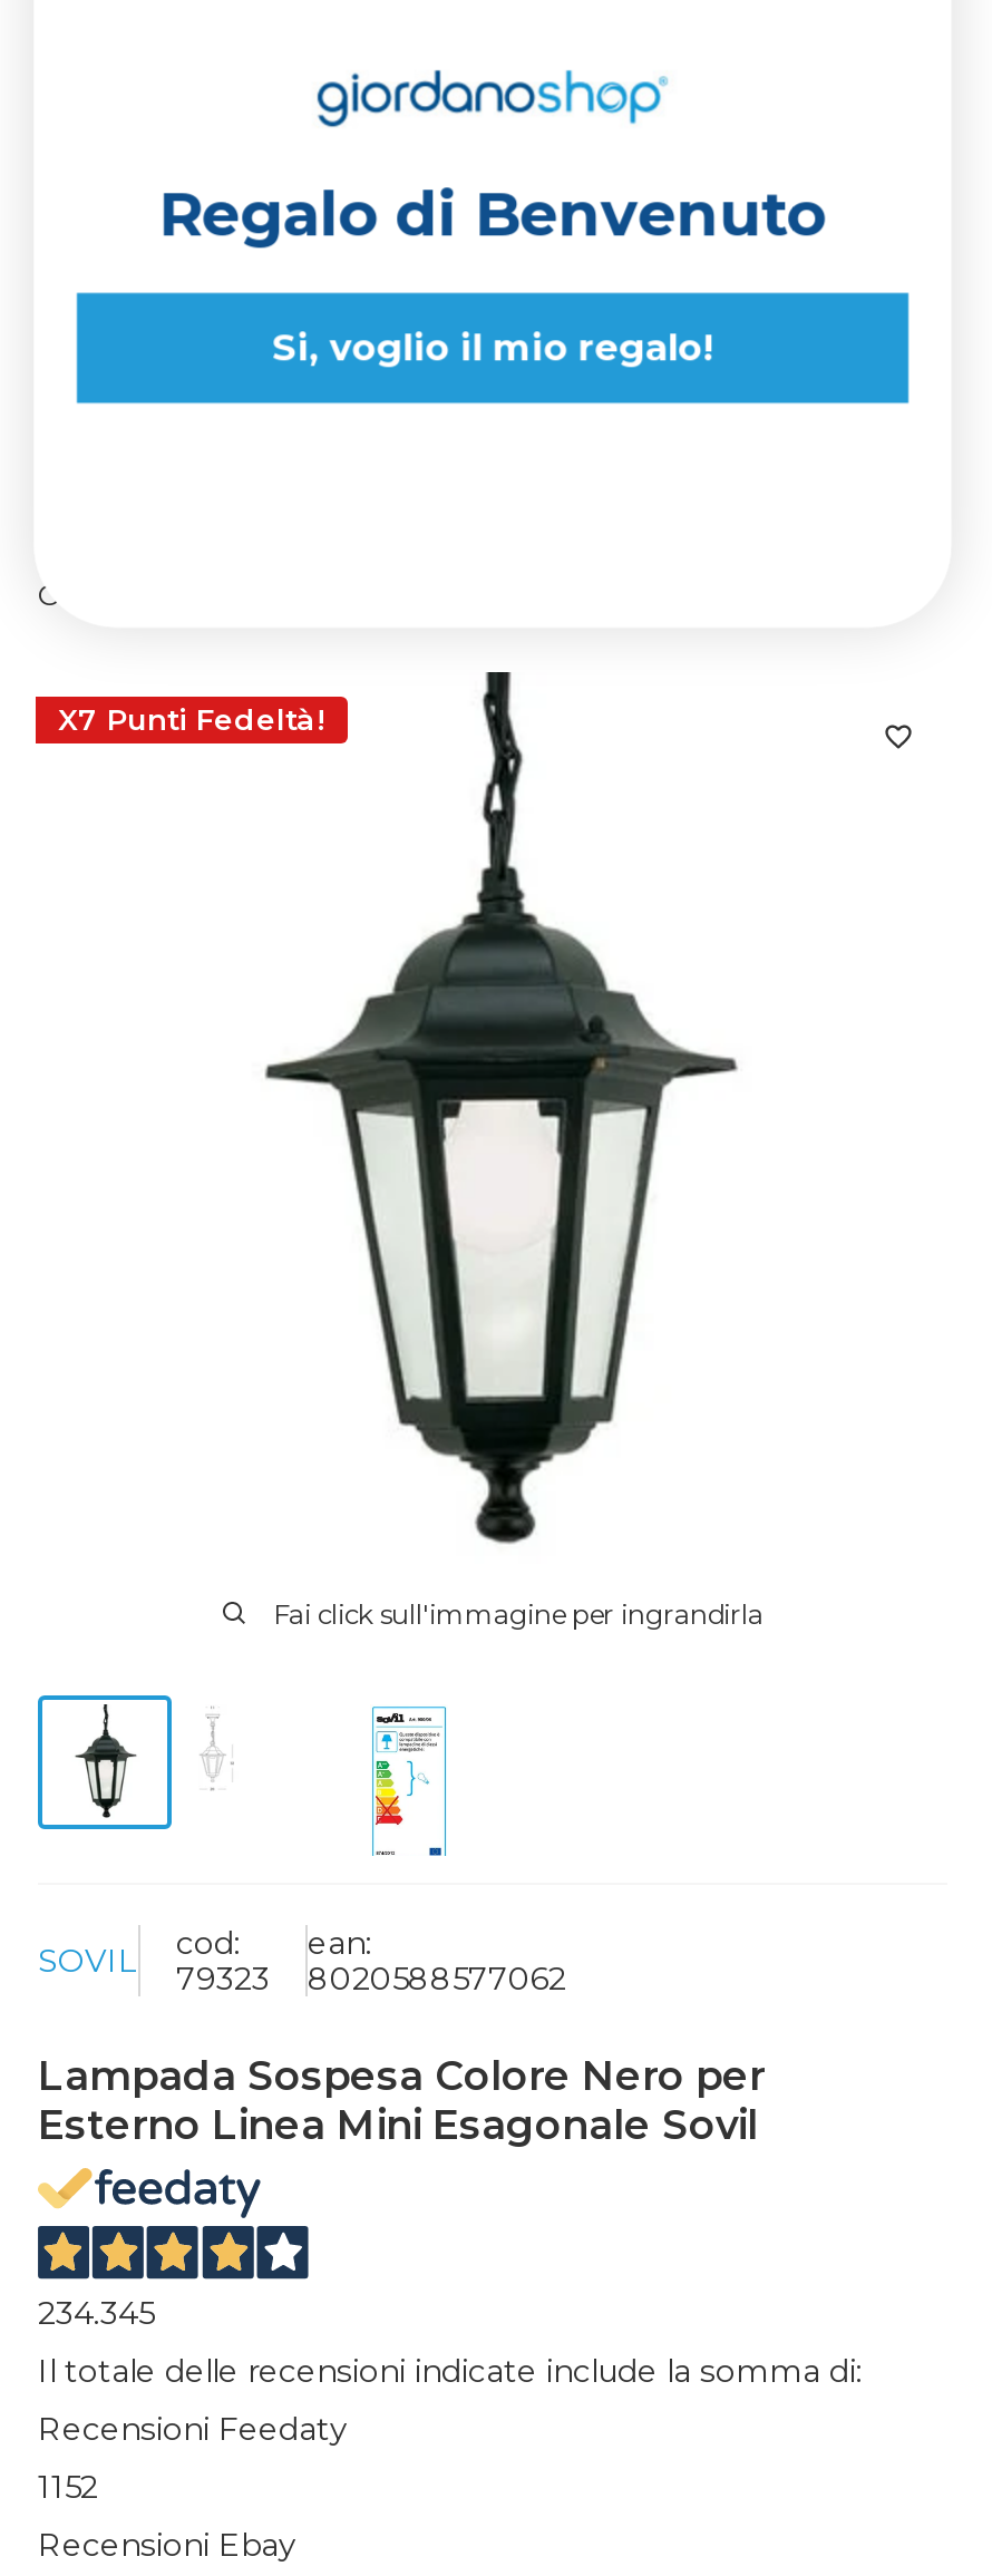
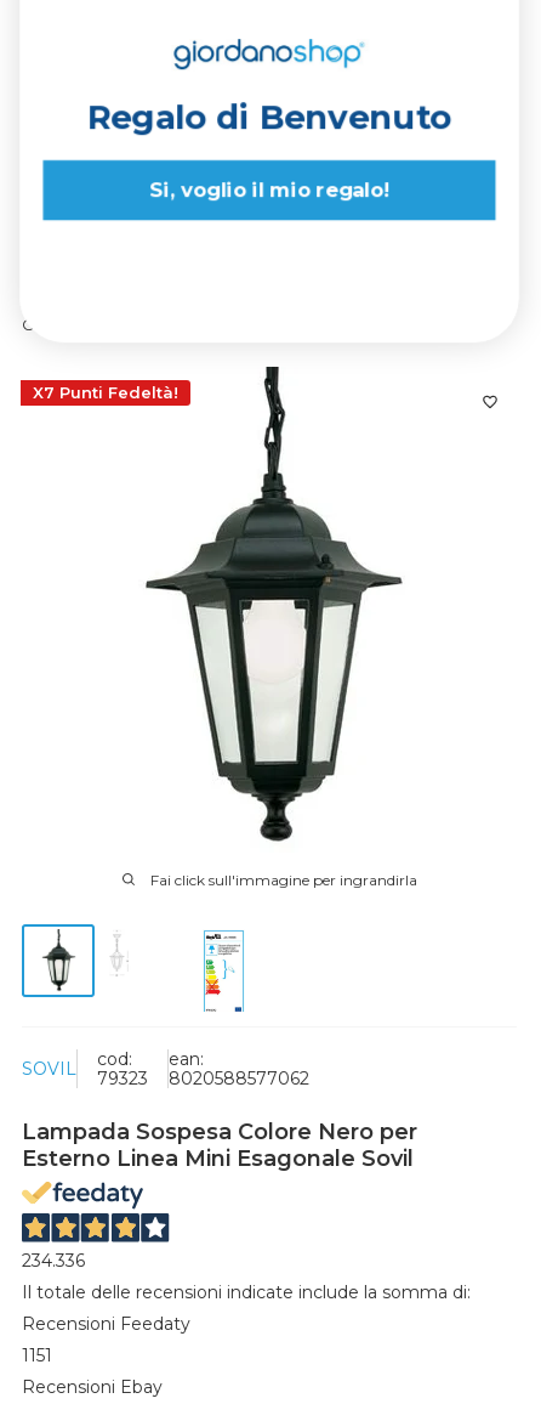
[38,2293,154,2333] 234.345 -> [22,1250,85,1272] 234.336
[38,2467,98,2507] 1152 -> [22,1344,52,1366] 1151

